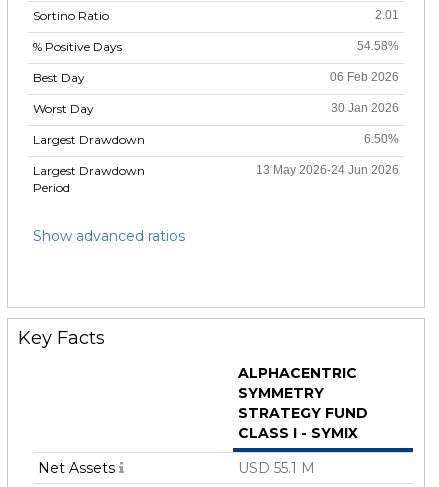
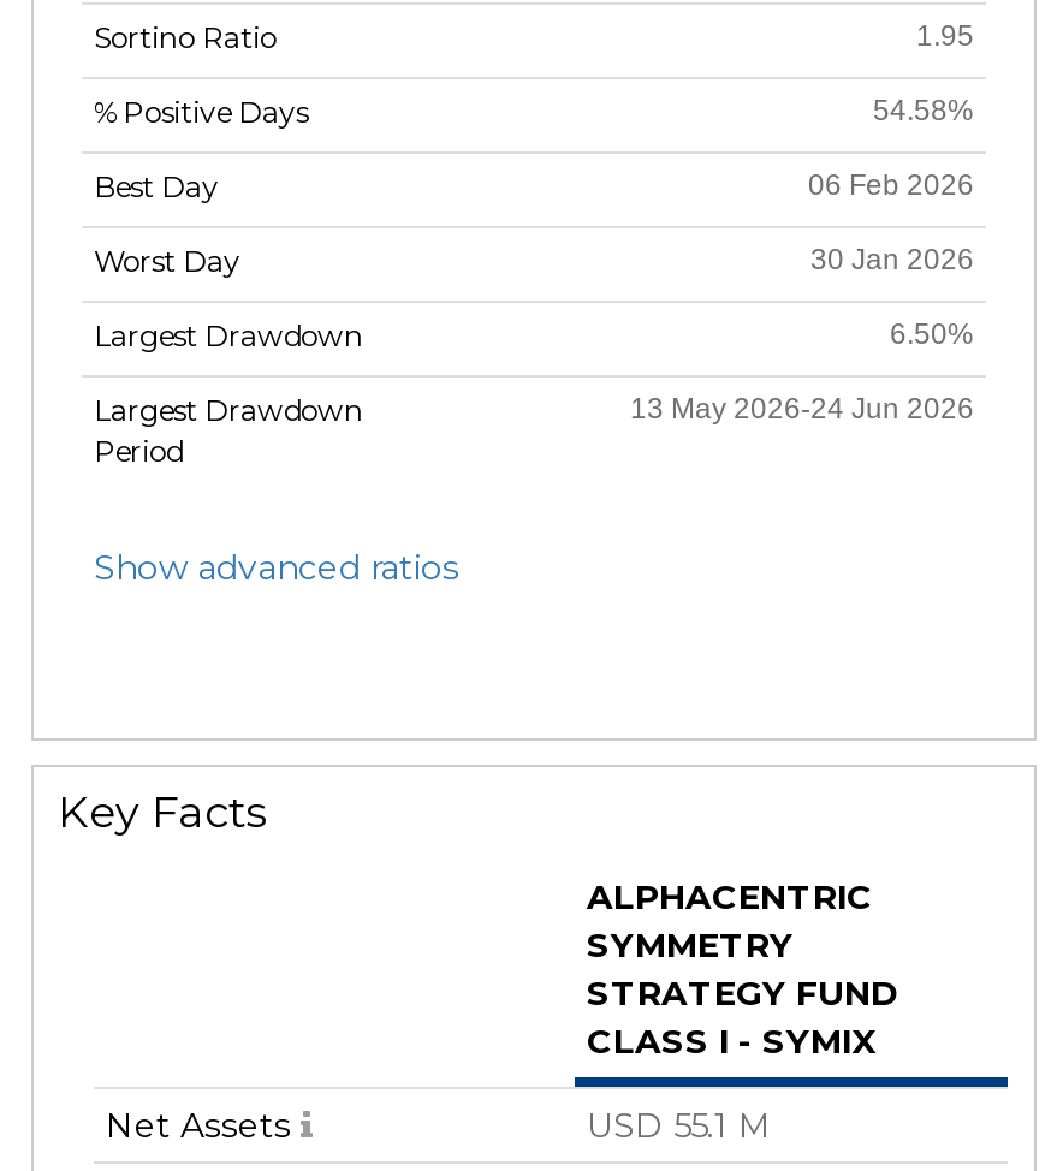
[375,8,399,22] 2.01 -> [916,19,974,53] 1.95

